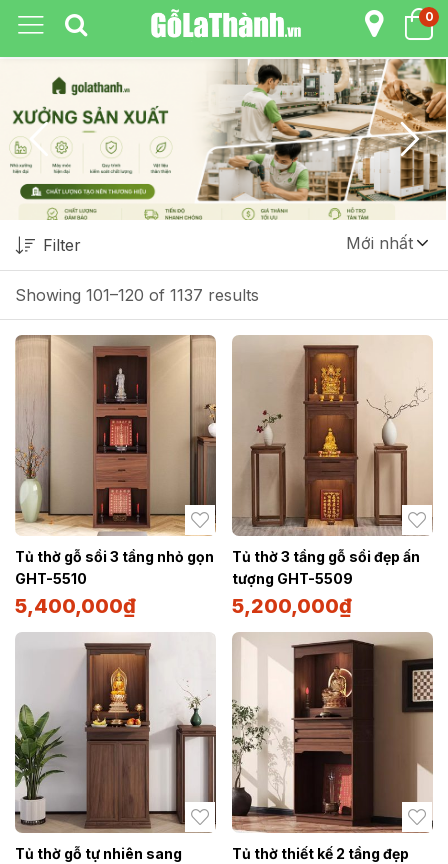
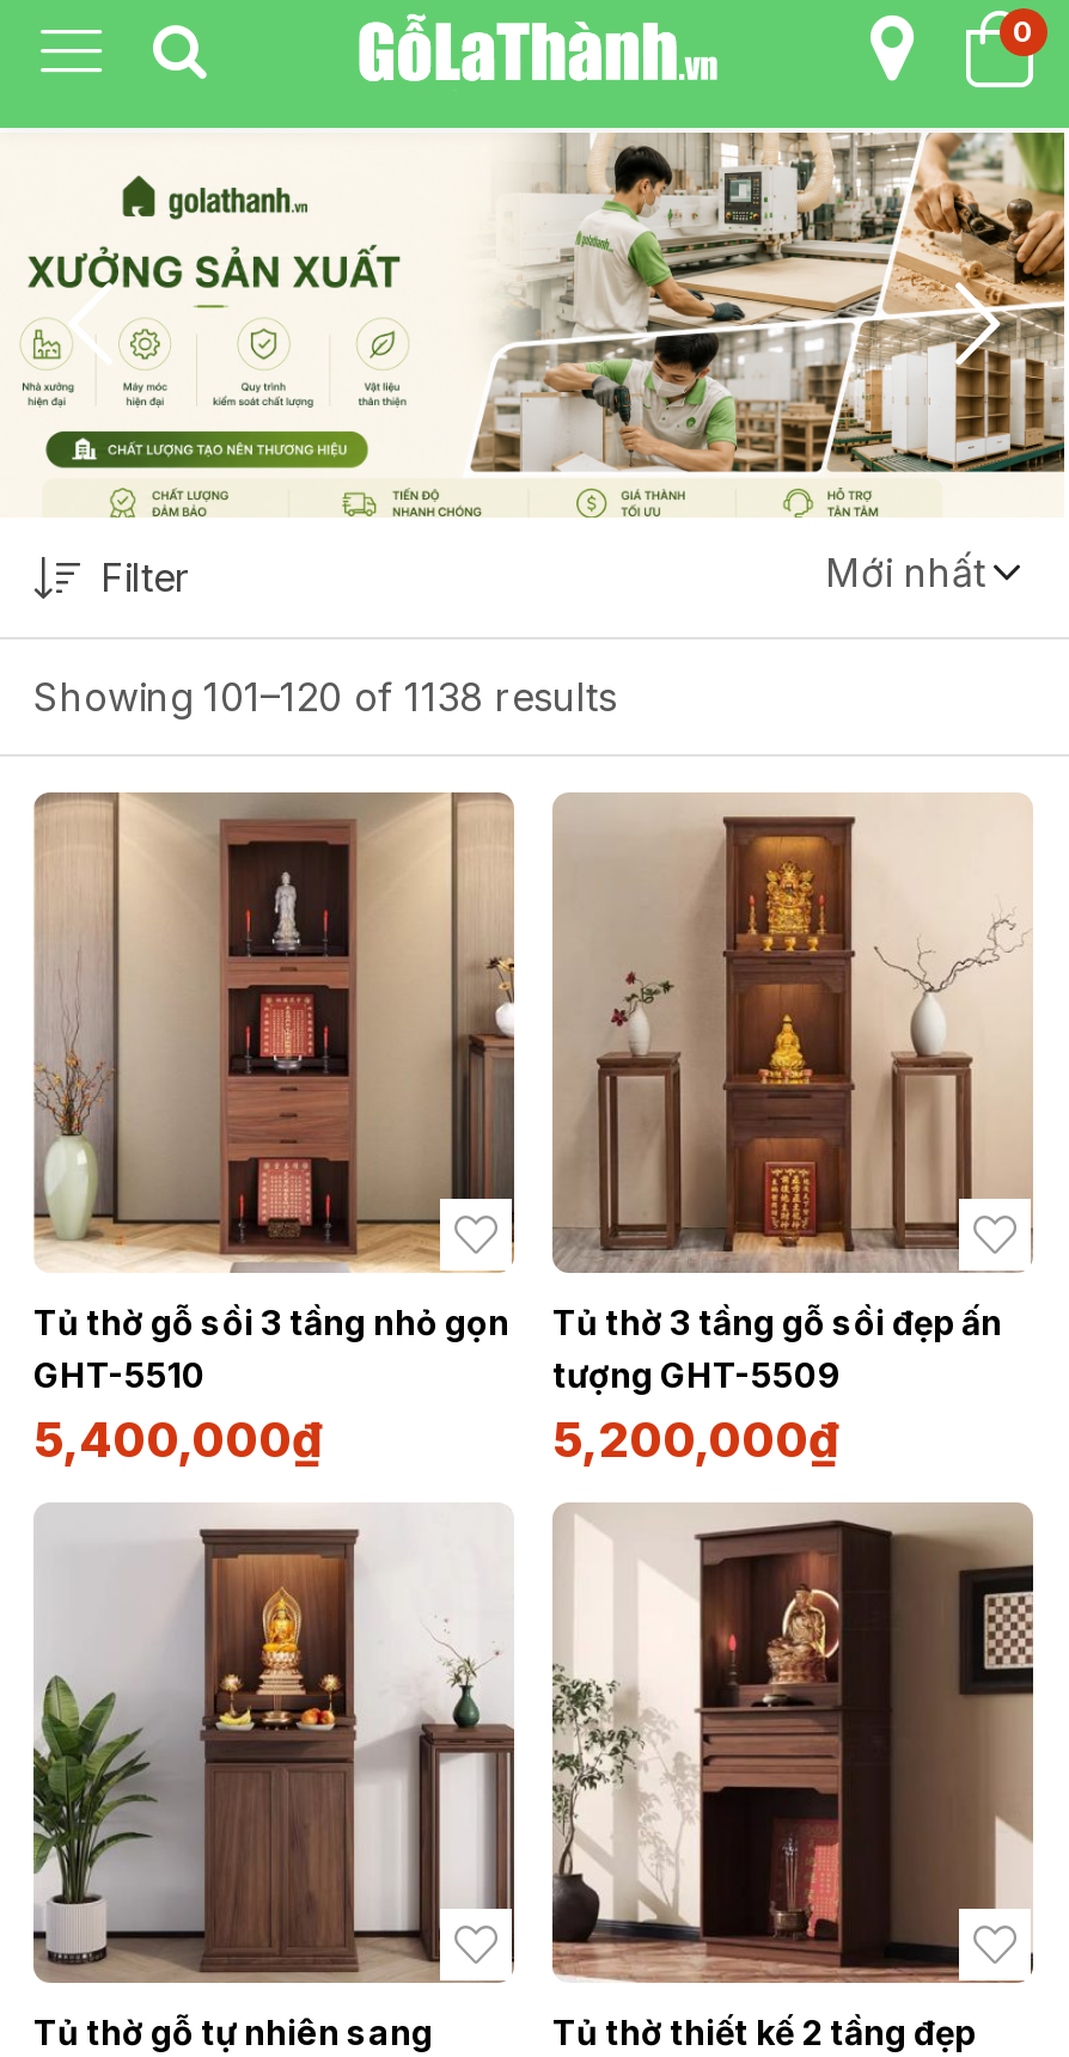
[15,285,259,305] Showing 101–120 of 1137 results -> [33,673,617,720] Showing 101–120 of 1138 results

